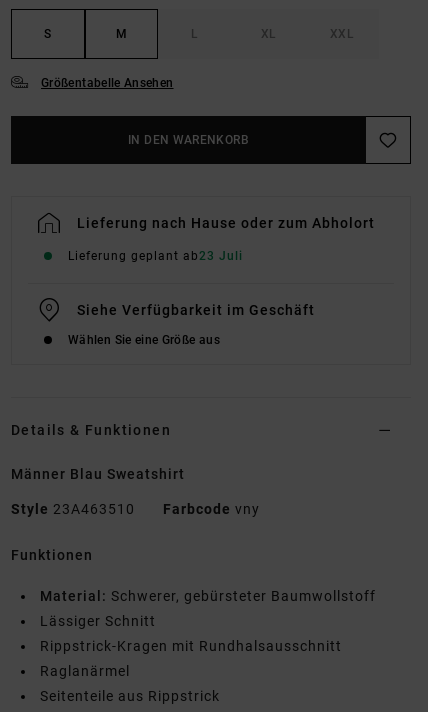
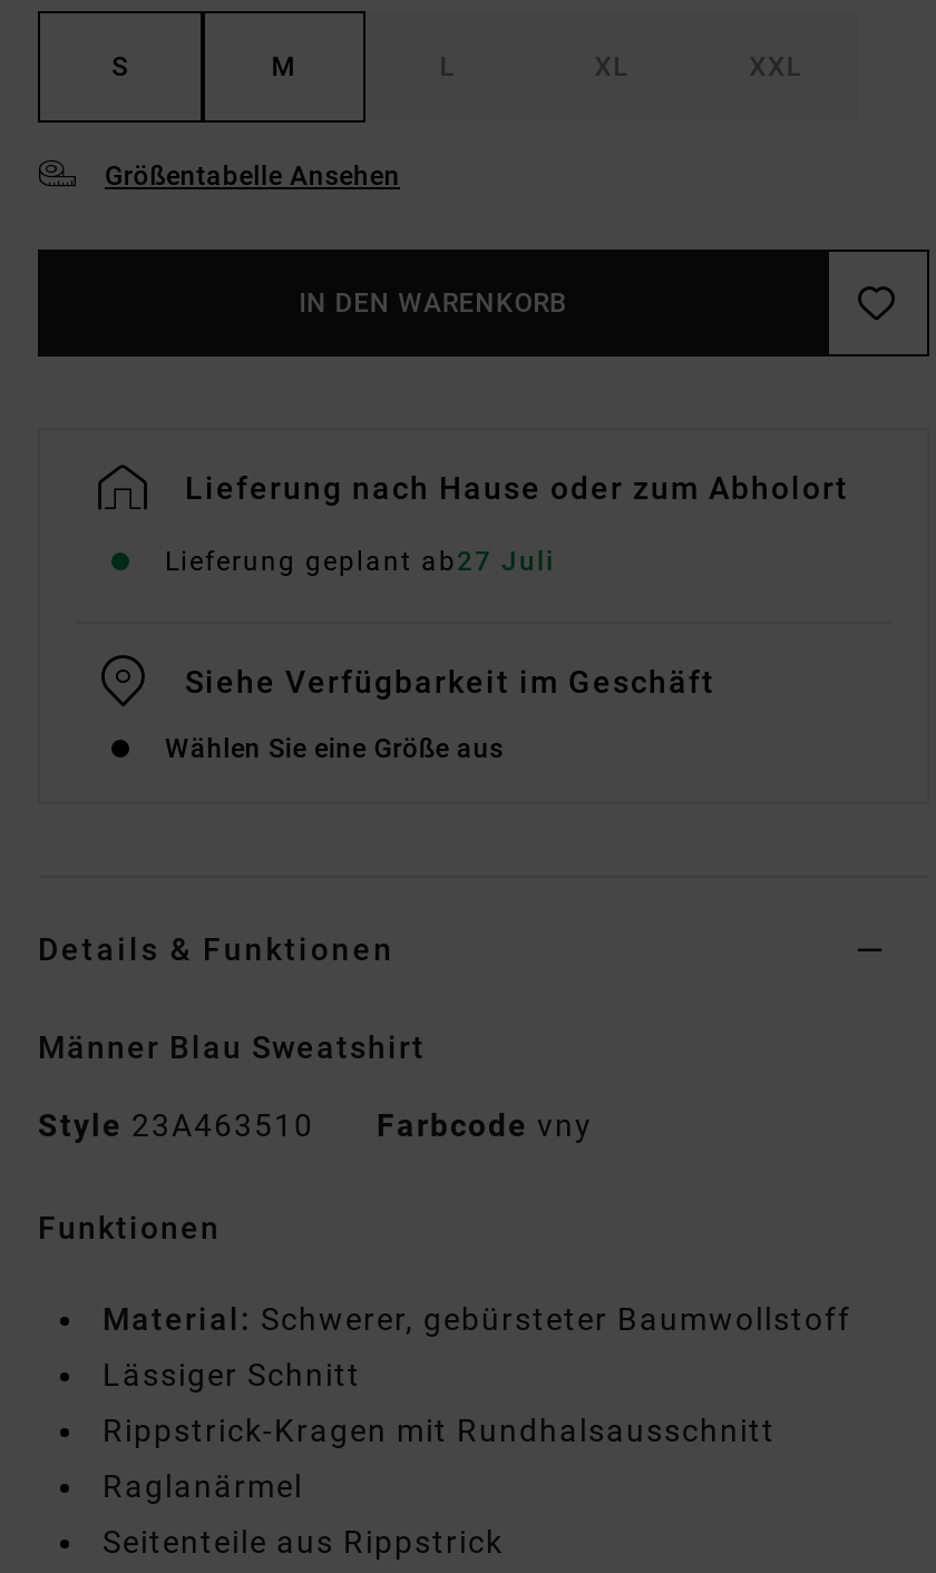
[68,249,243,263] Lieferung geplant ab23 Juli -> [165,547,555,578] Lieferung geplant ab27 Juli

